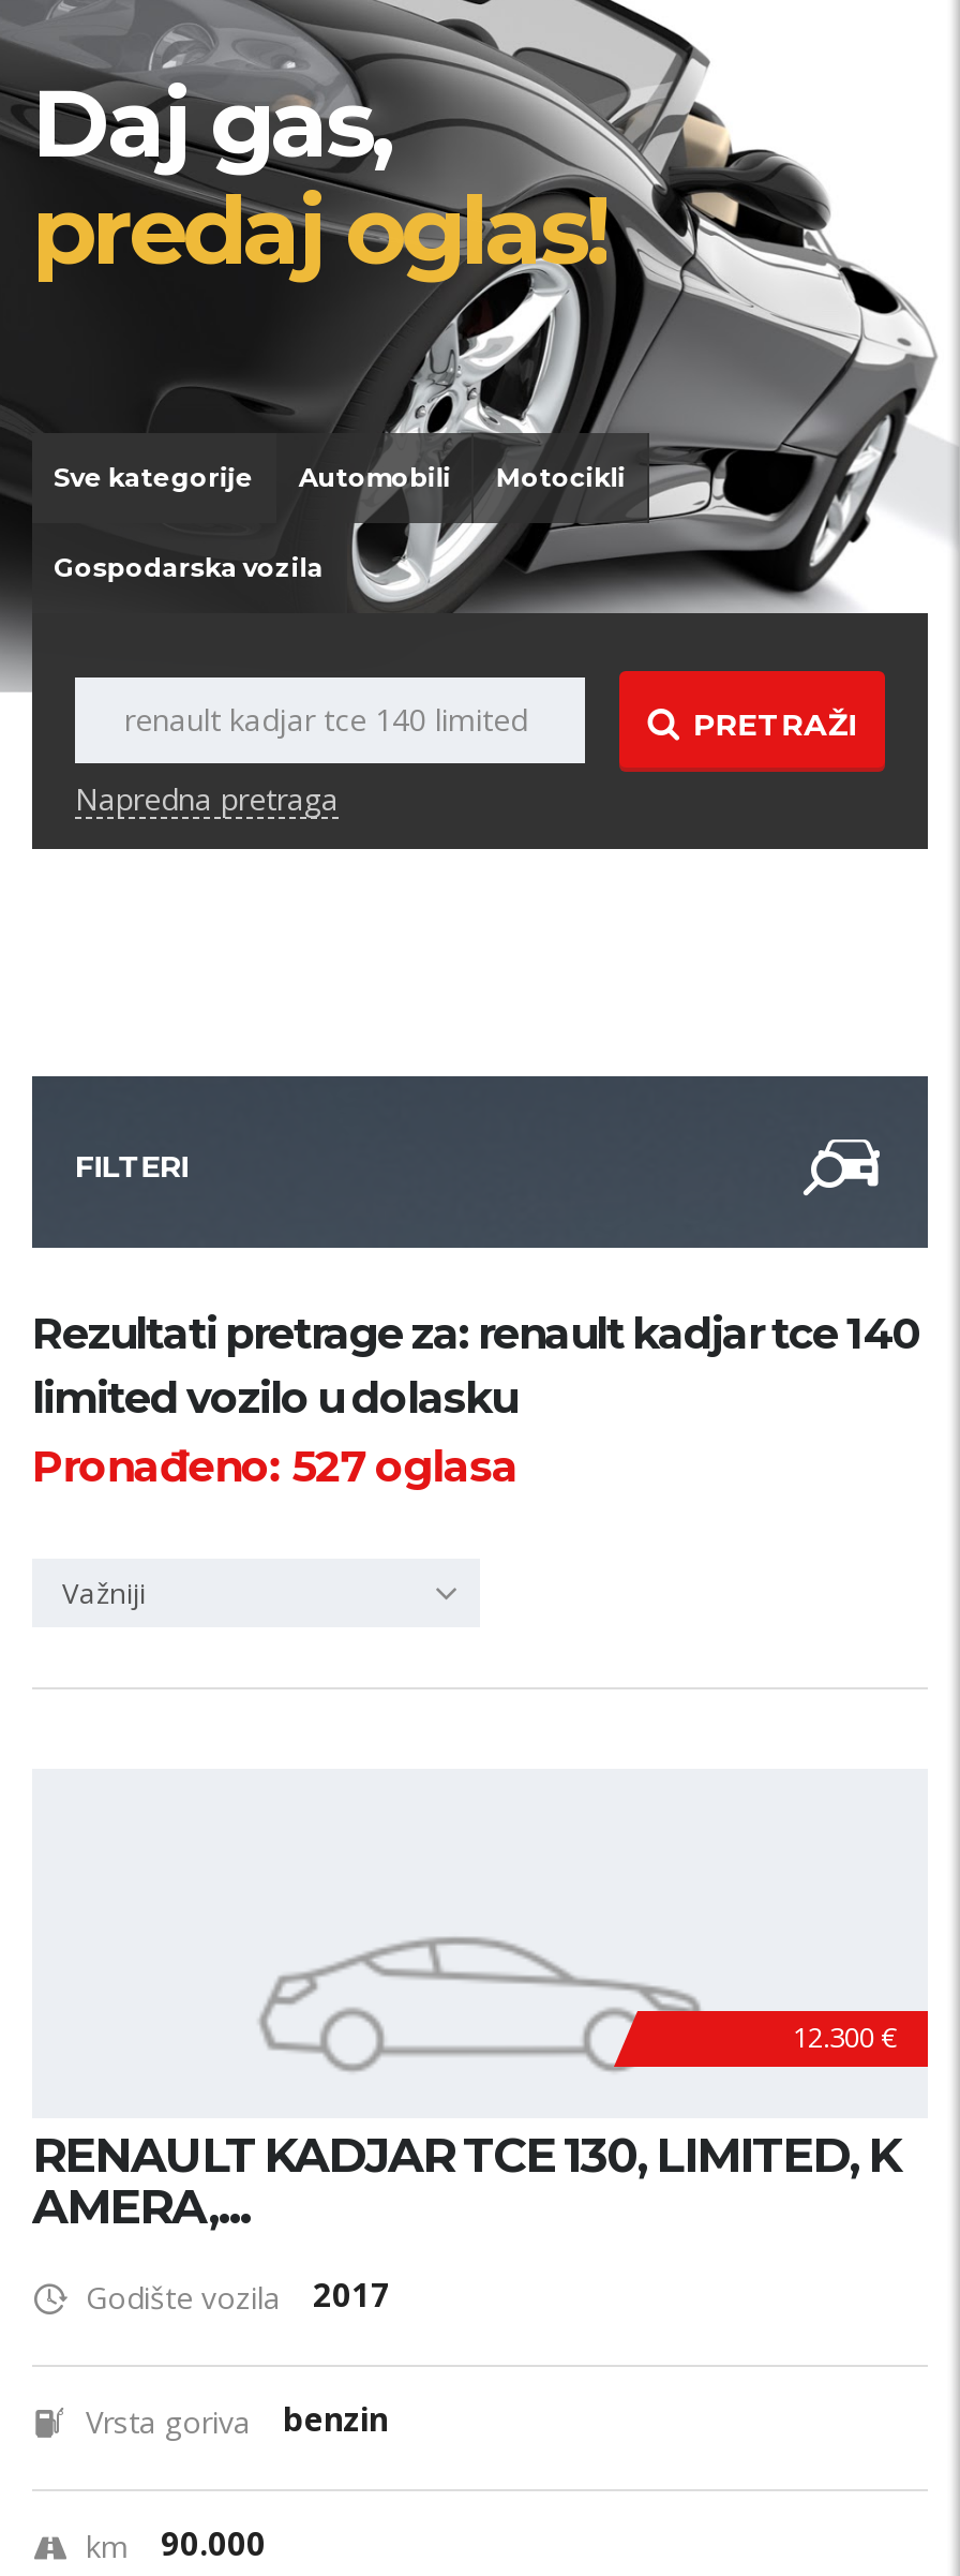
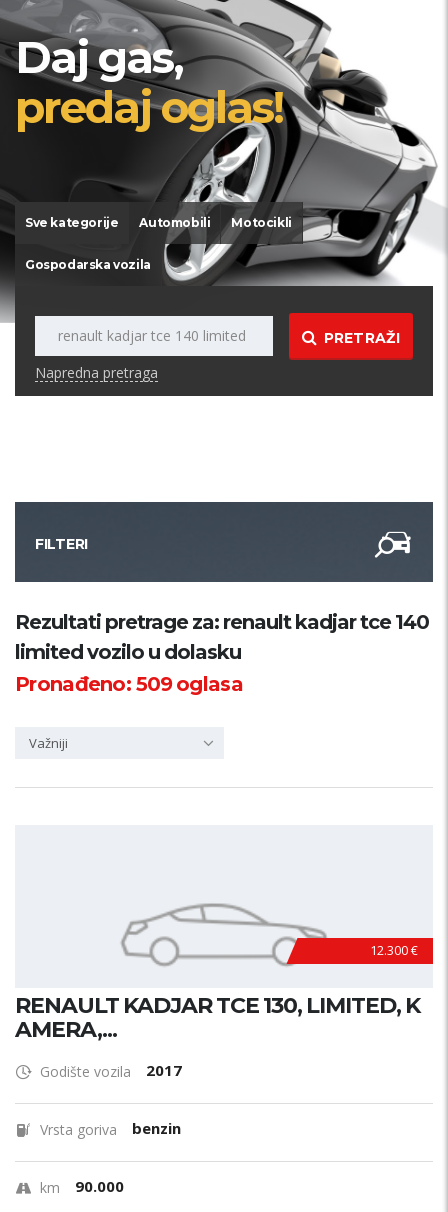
[32,1441,518,1492] Pronađeno: 527 oglasa -> [15,672,243,696] Pronađeno: 509 oglasa

